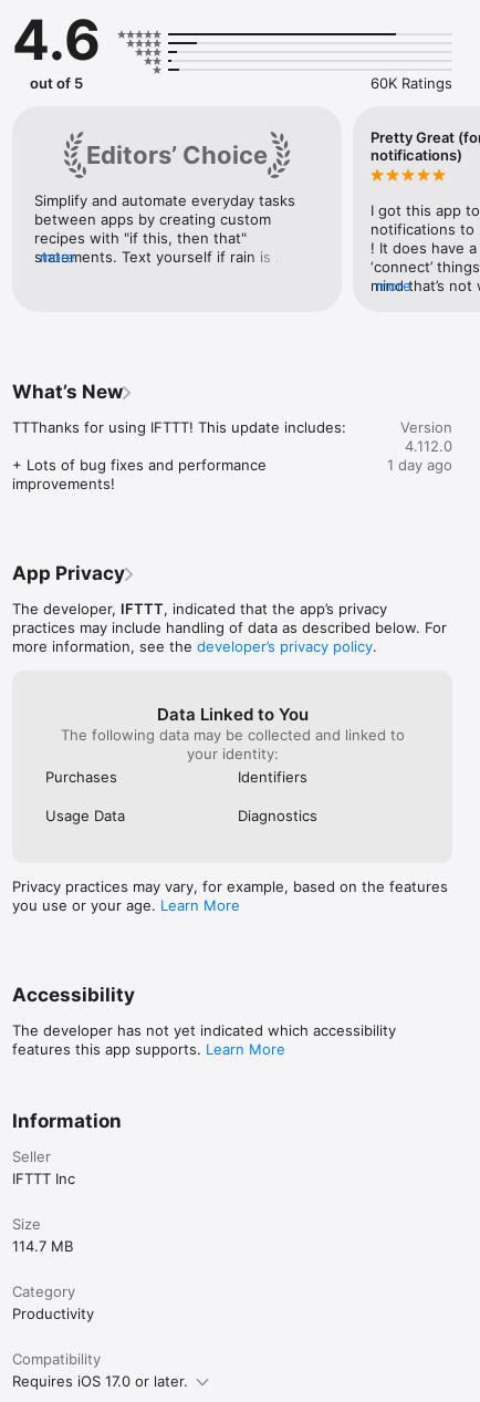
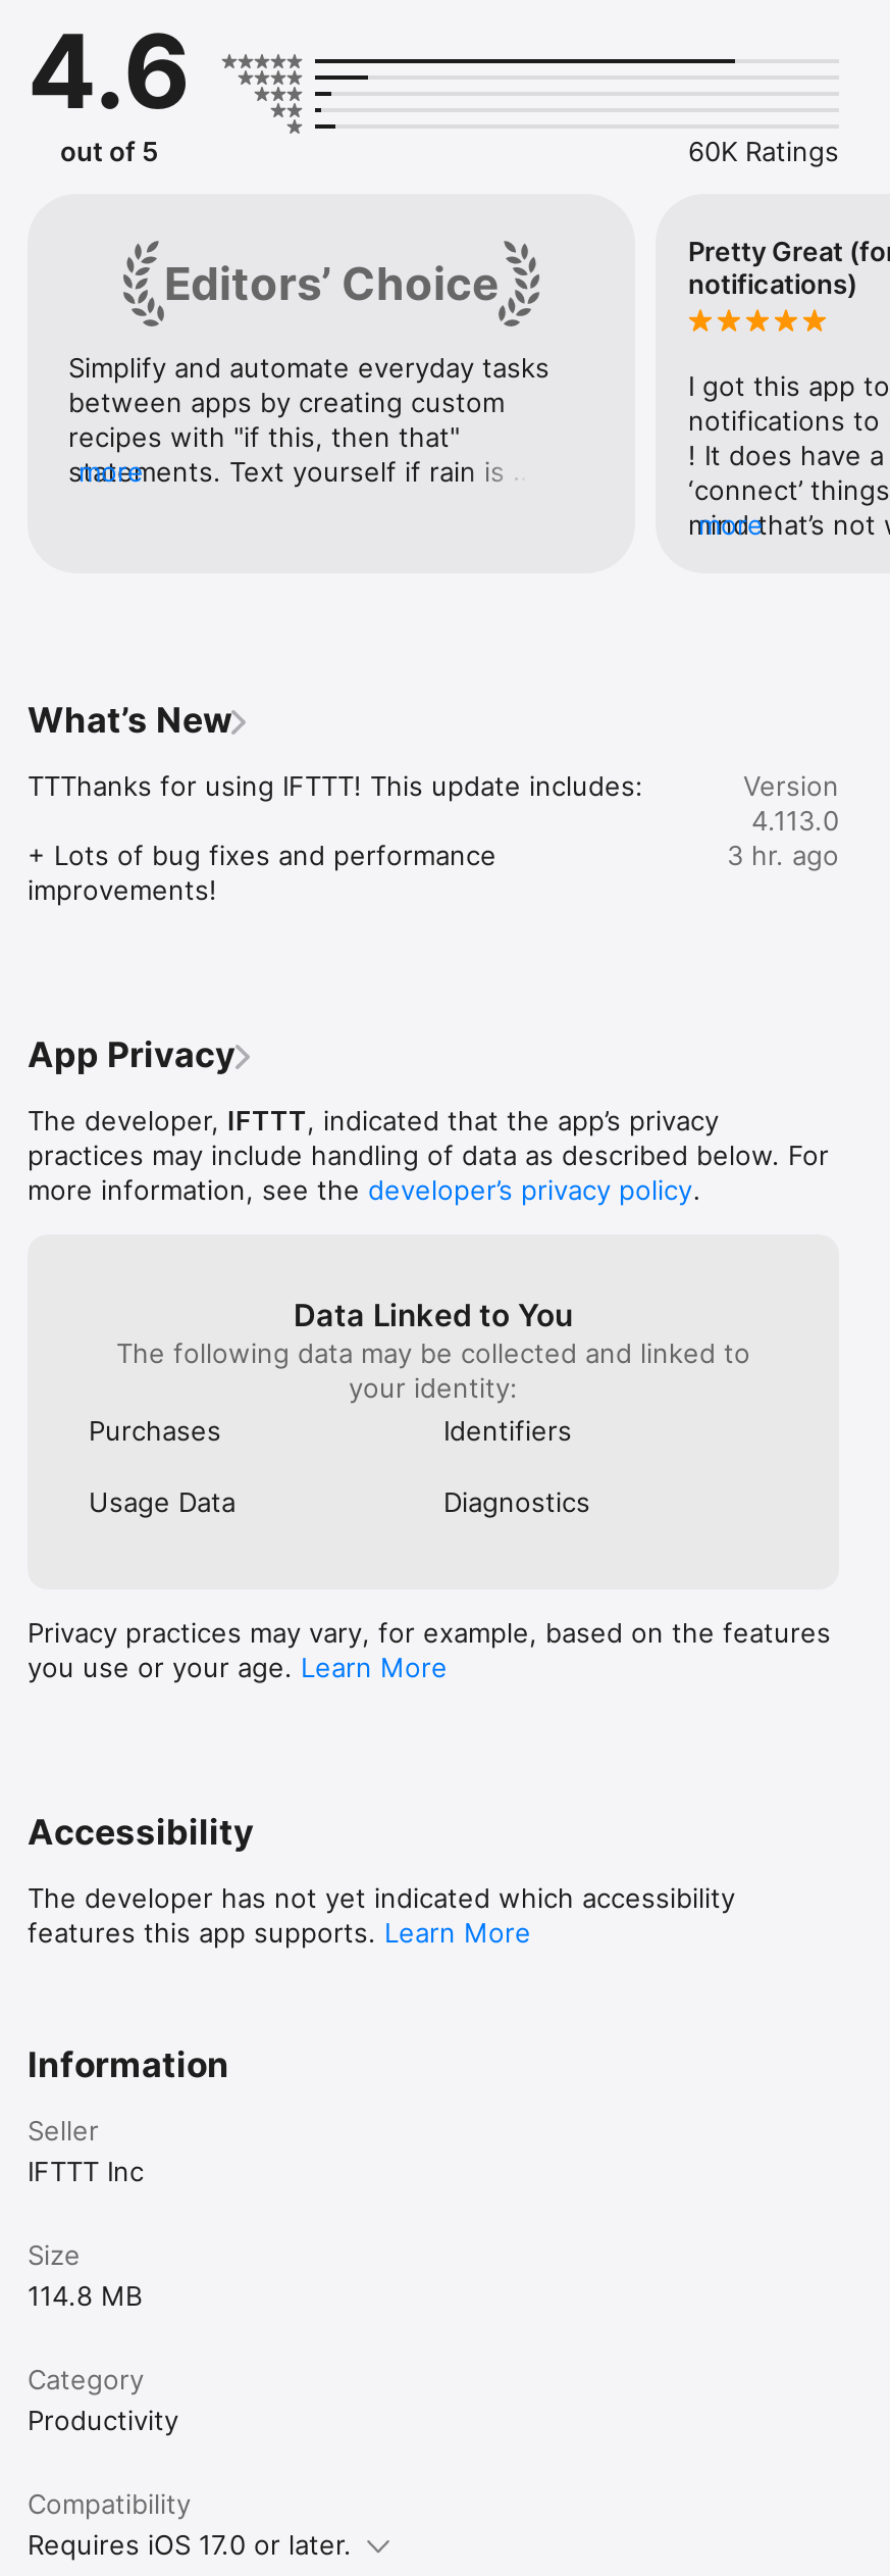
[405,437,452,455] 4.112.0 -> [751,804,839,837] 4.113.0
[387,456,452,474] 1 day ago -> [727,839,839,872] 3 hr. ago
[12,1237,73,1255] 114.7 MB -> [28,2280,142,2312] 114.8 MB

